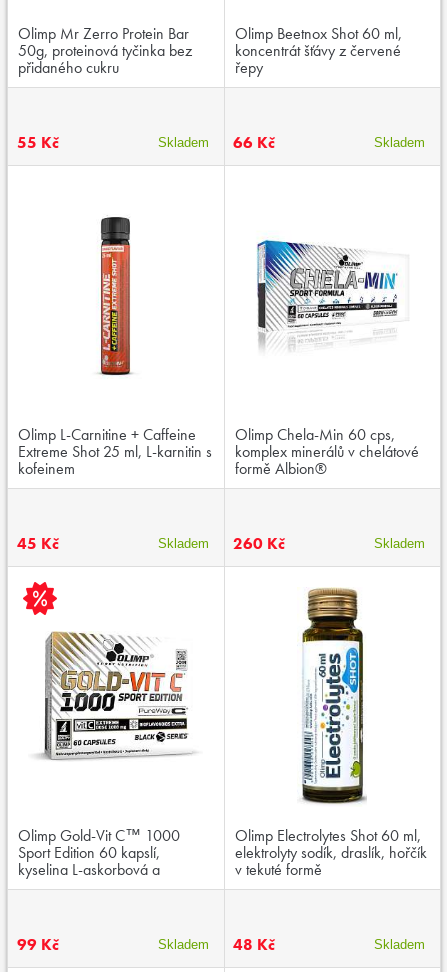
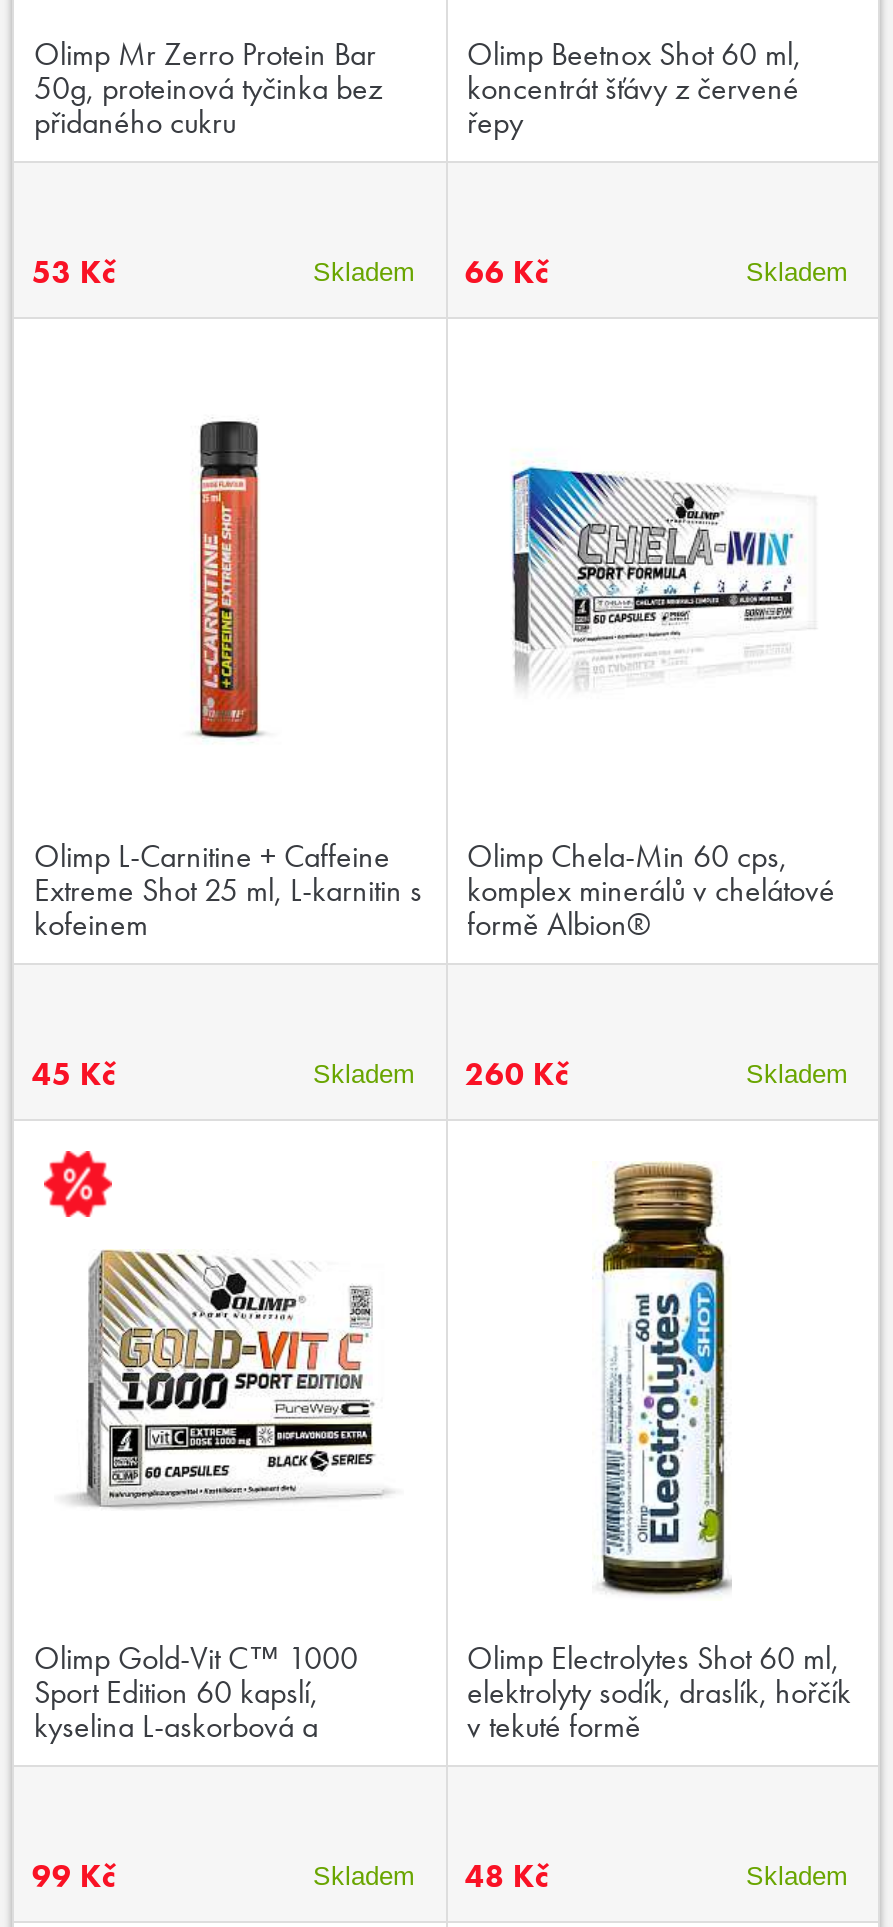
[17,132,59,153] 55 Kč -> [32,251,116,293] 53 Kč

